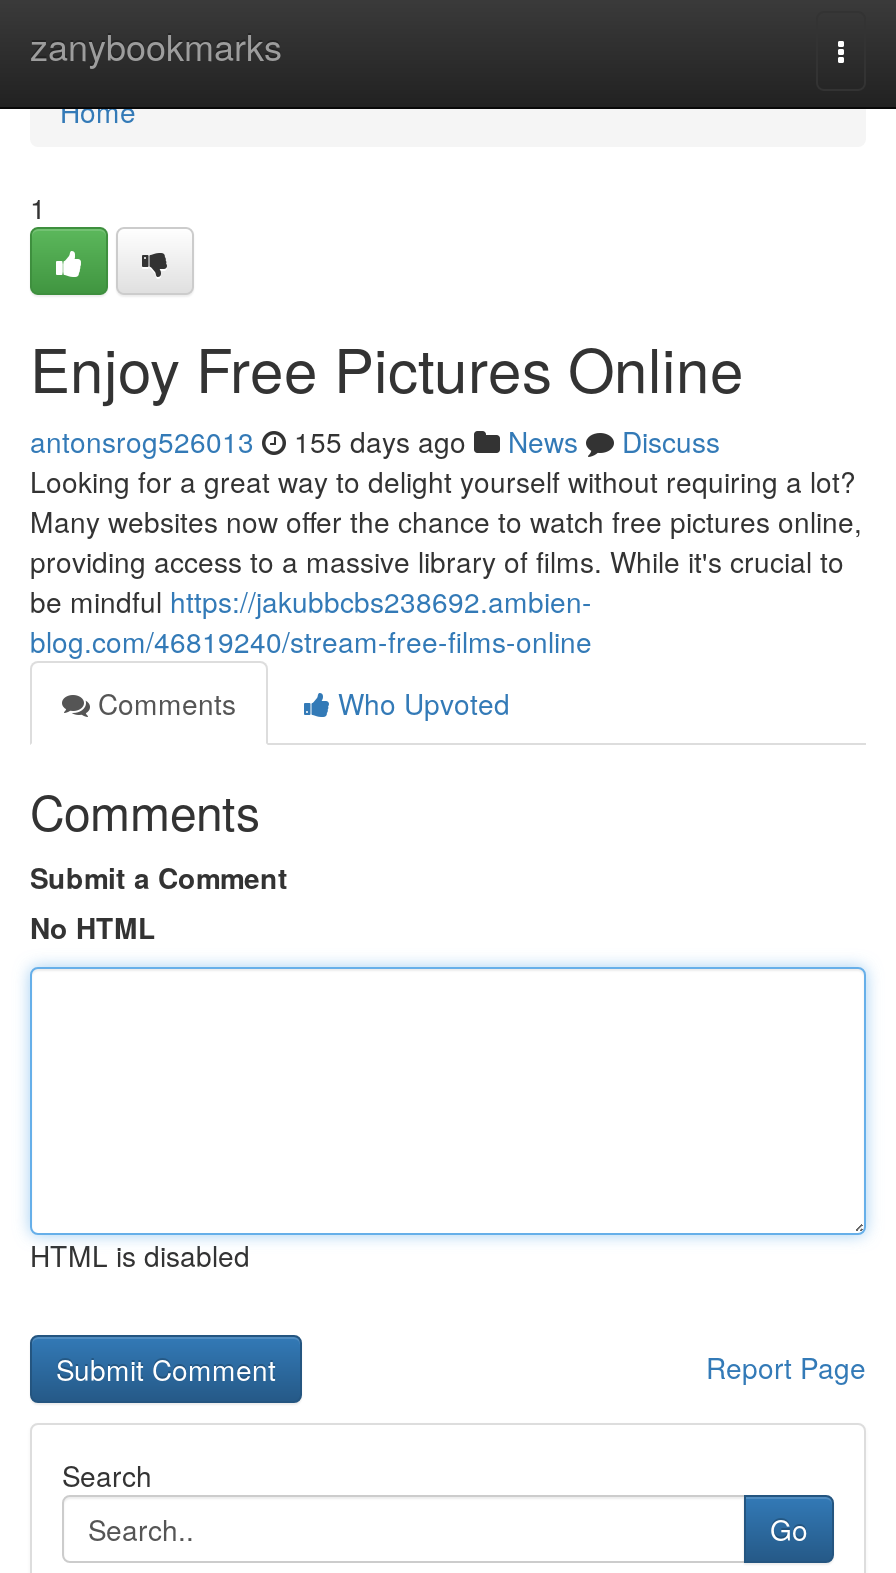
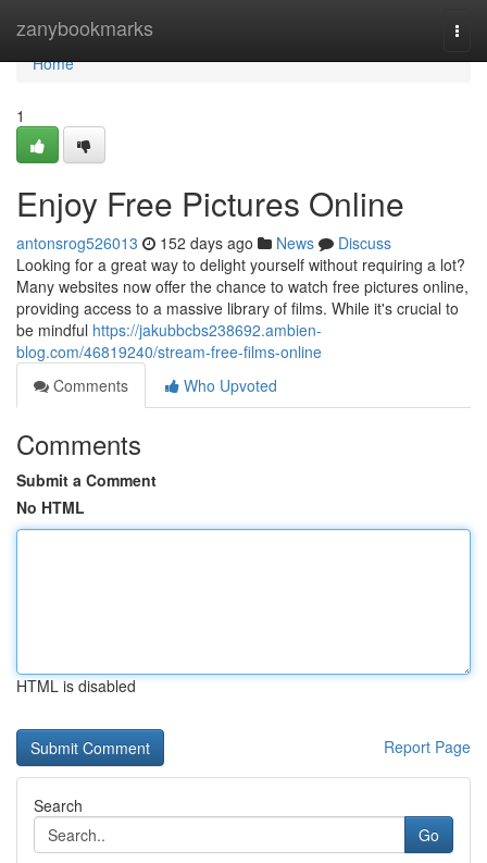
[30,421,720,461] antonsrog526013 155 days ago News Discuss -> [16,232,391,254] antonsrog526013 152 days ago News Discuss

